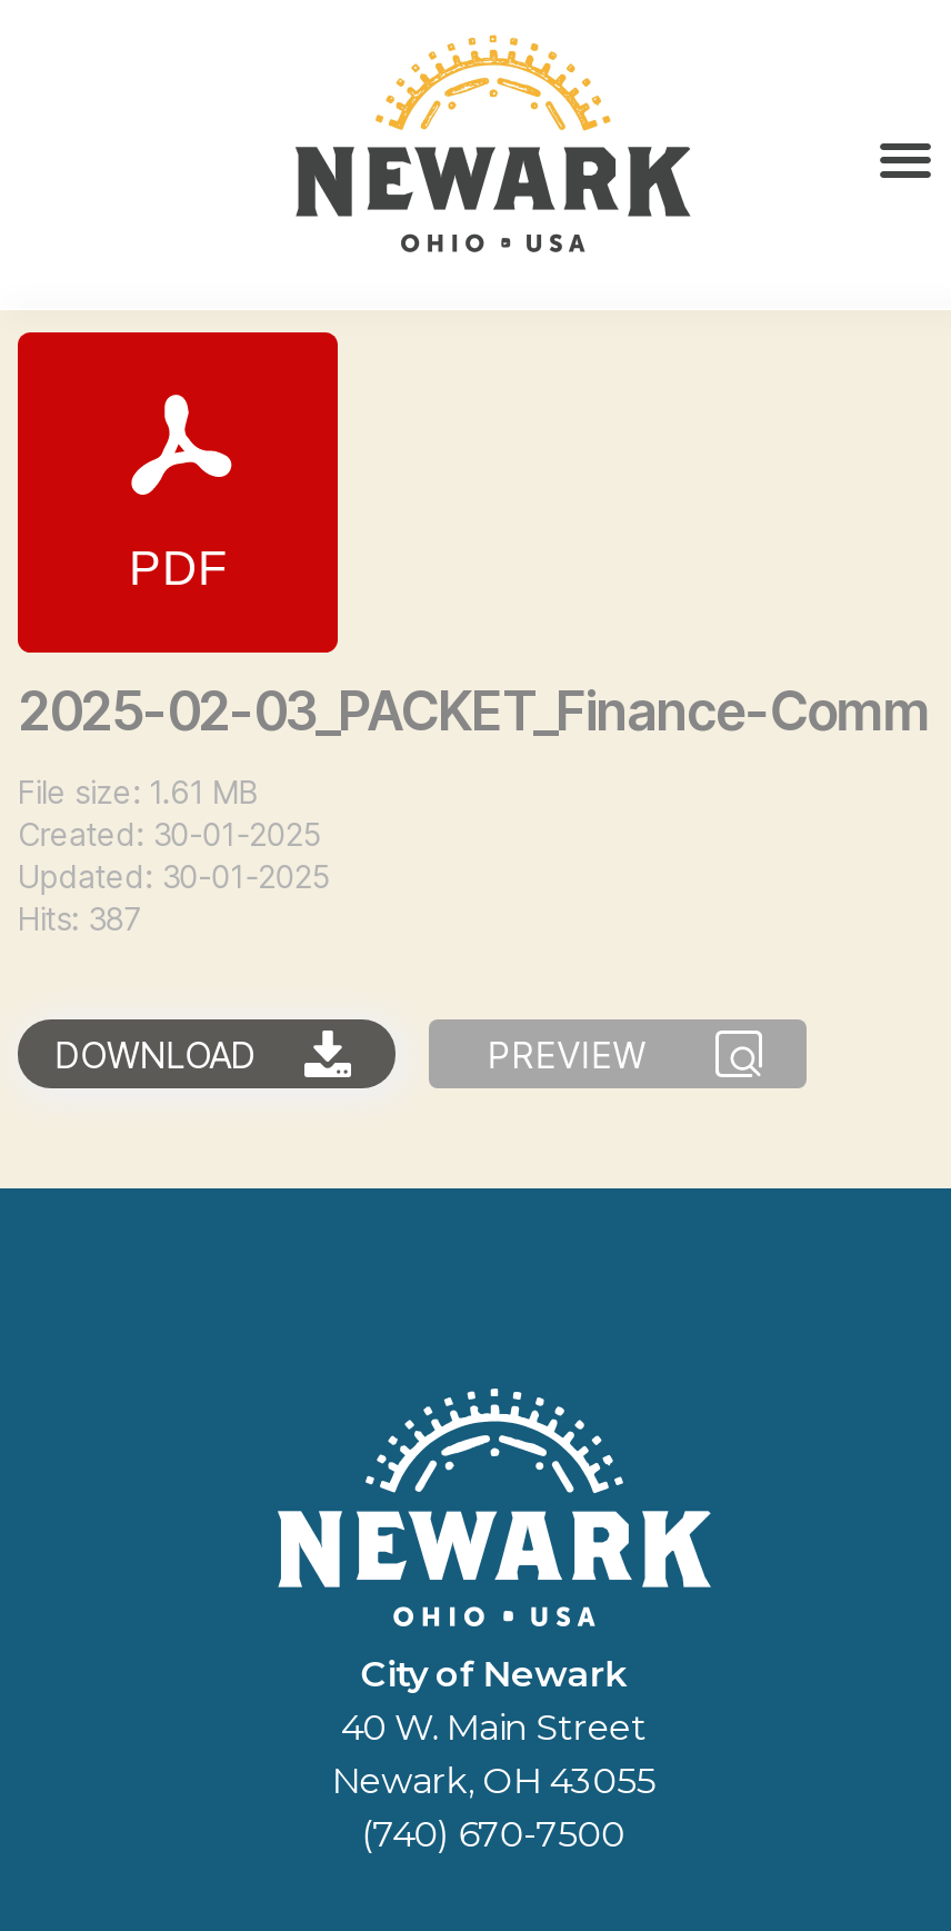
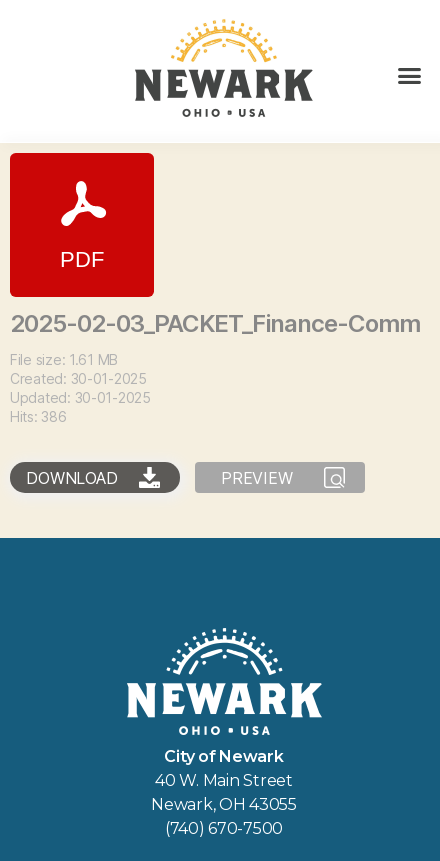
[18,899,144,937] Hits: 387 -> [10,408,67,425] Hits: 386

